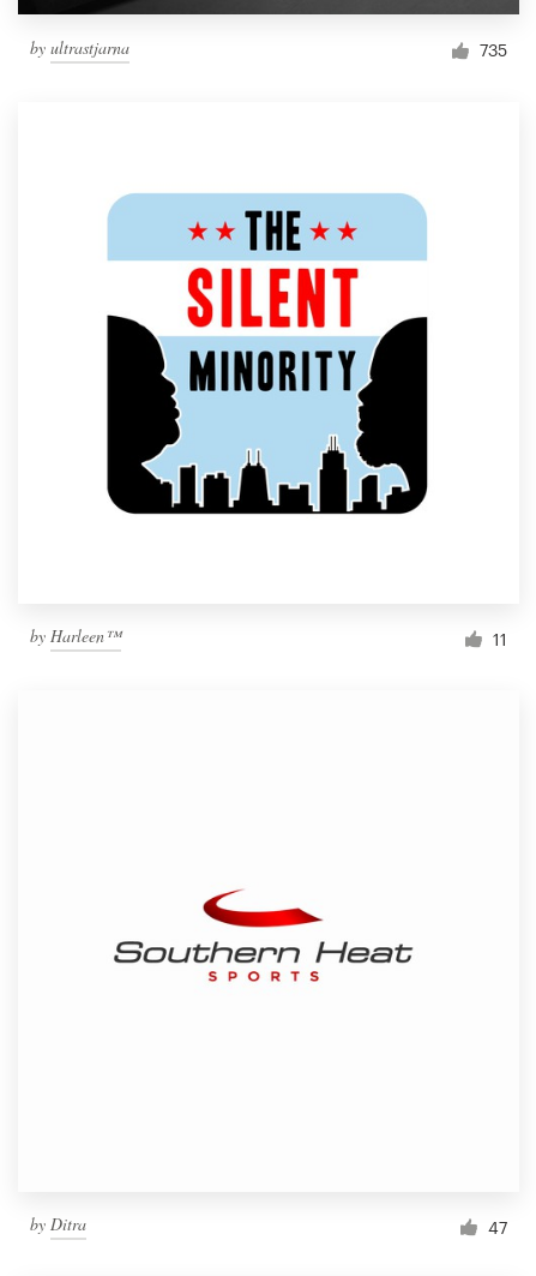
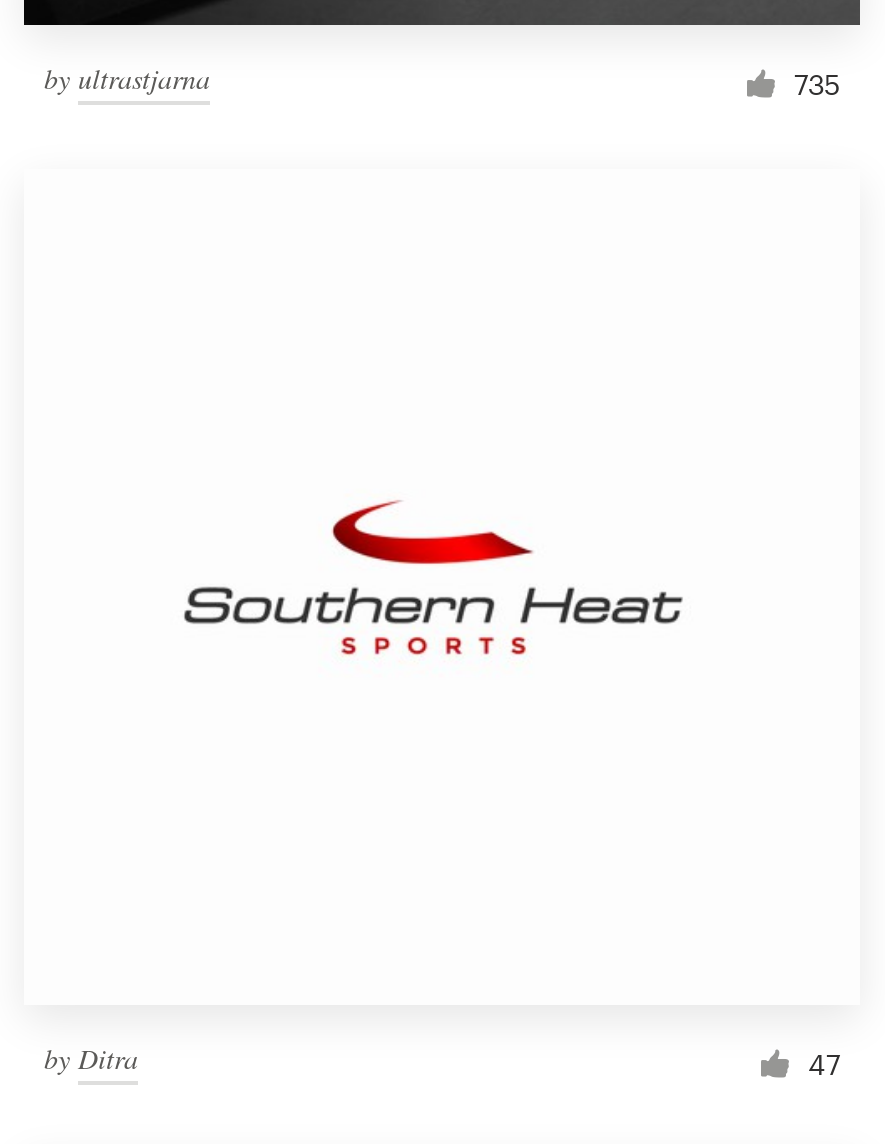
[106,193,429,515] [image] -> none
[30,624,507,649] by Harleen™ | 11 -> none

